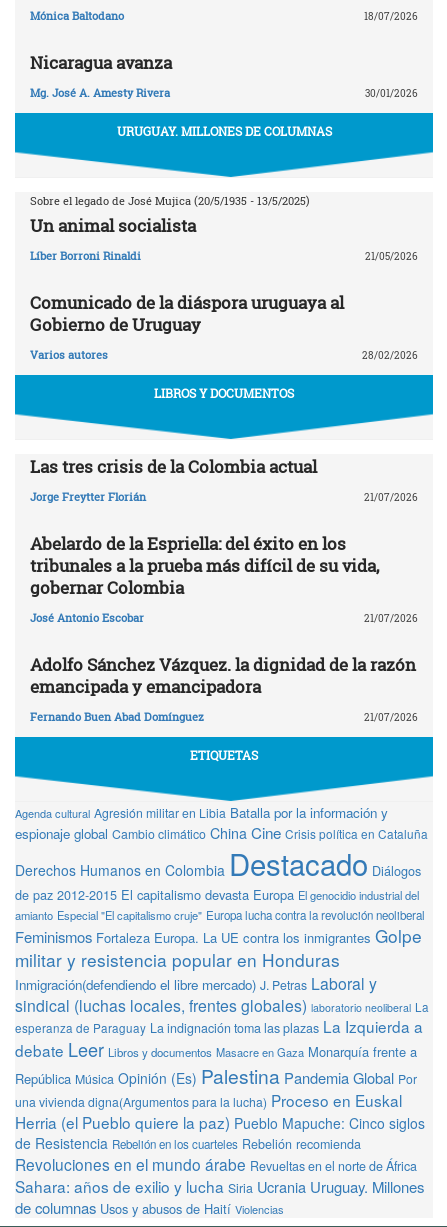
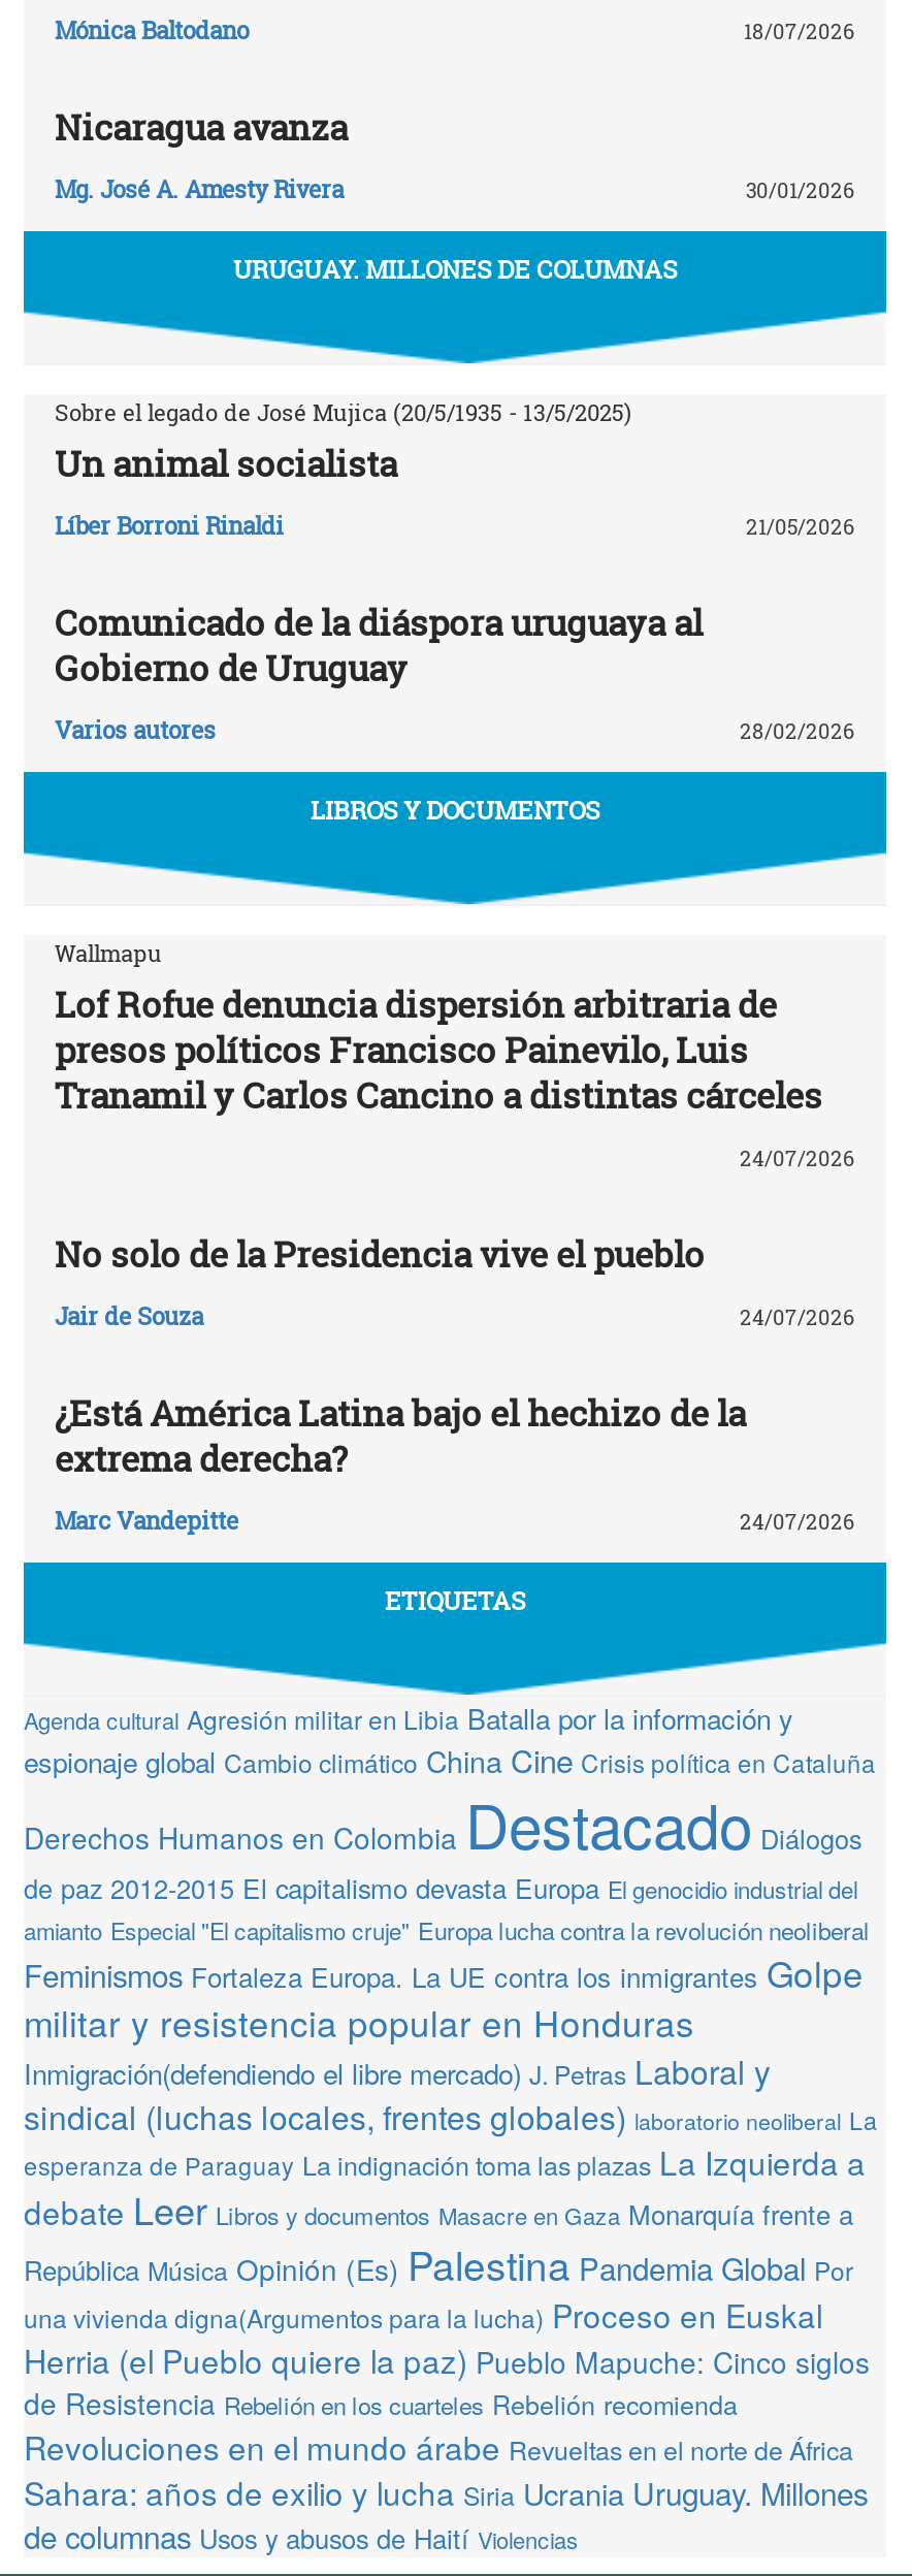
[30,455,317,478] Las tres crisis de la Colombia actual -> [55,937,822,1119] Wallmapu | Lof Rofue denuncia dispersión arbitraria de | presos políticos Francisco Painevilo, Luis | Tranamil y Carlos Cancino a distintas cárceles
[30,489,418,504] Jorge Freytter Florián | 21/07/2026 -> [740,1145,855,1172] 24/07/2026
[30,532,379,599] Abelardo de la Espriella: del éxito en los | tribunales a la prueba más difícil de su vida, | gobernar Colombia -> [55,1230,705,1278] No solo de la Presidencia vive el pueblo
[30,610,418,625] José Antonio Escobar | 21/07/2026 -> [55,1300,855,1331] Jair de Souza | 24/07/2026
[30,653,416,698] Adolfo Sánchez Vázquez. la dignidad de la razón | emancipada y emancipadora -> [55,1389,746,1482] ¿Está América Latina bajo el hechizo de la | extrema derecha?
[30,709,418,724] Fernando Buen Abad Domínguez | 21/07/2026 -> [55,1504,855,1535] Marc Vandepitte | 24/07/2026

